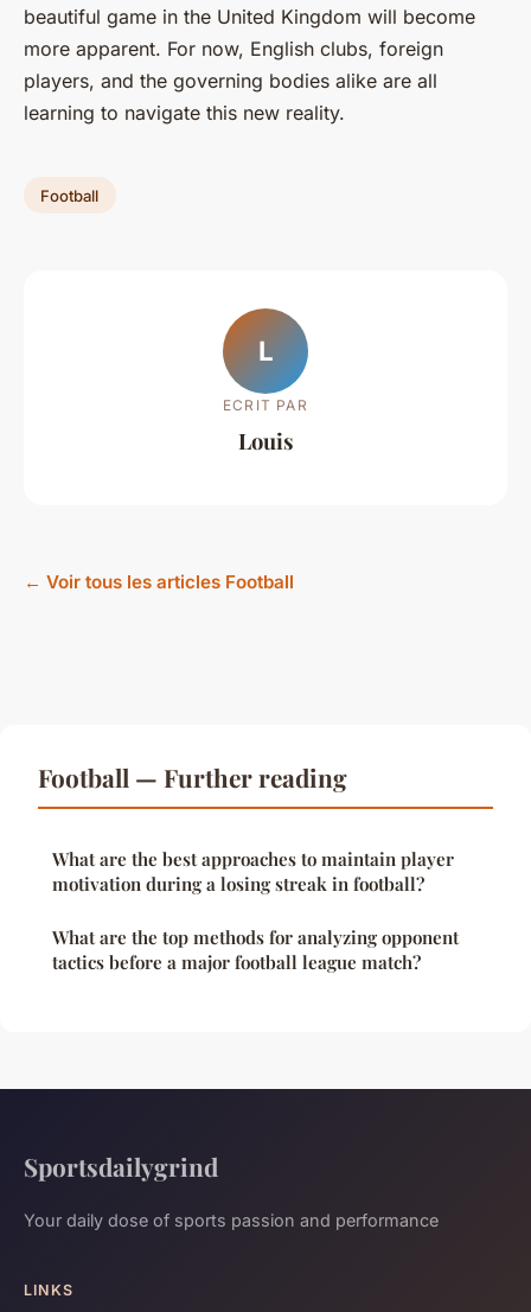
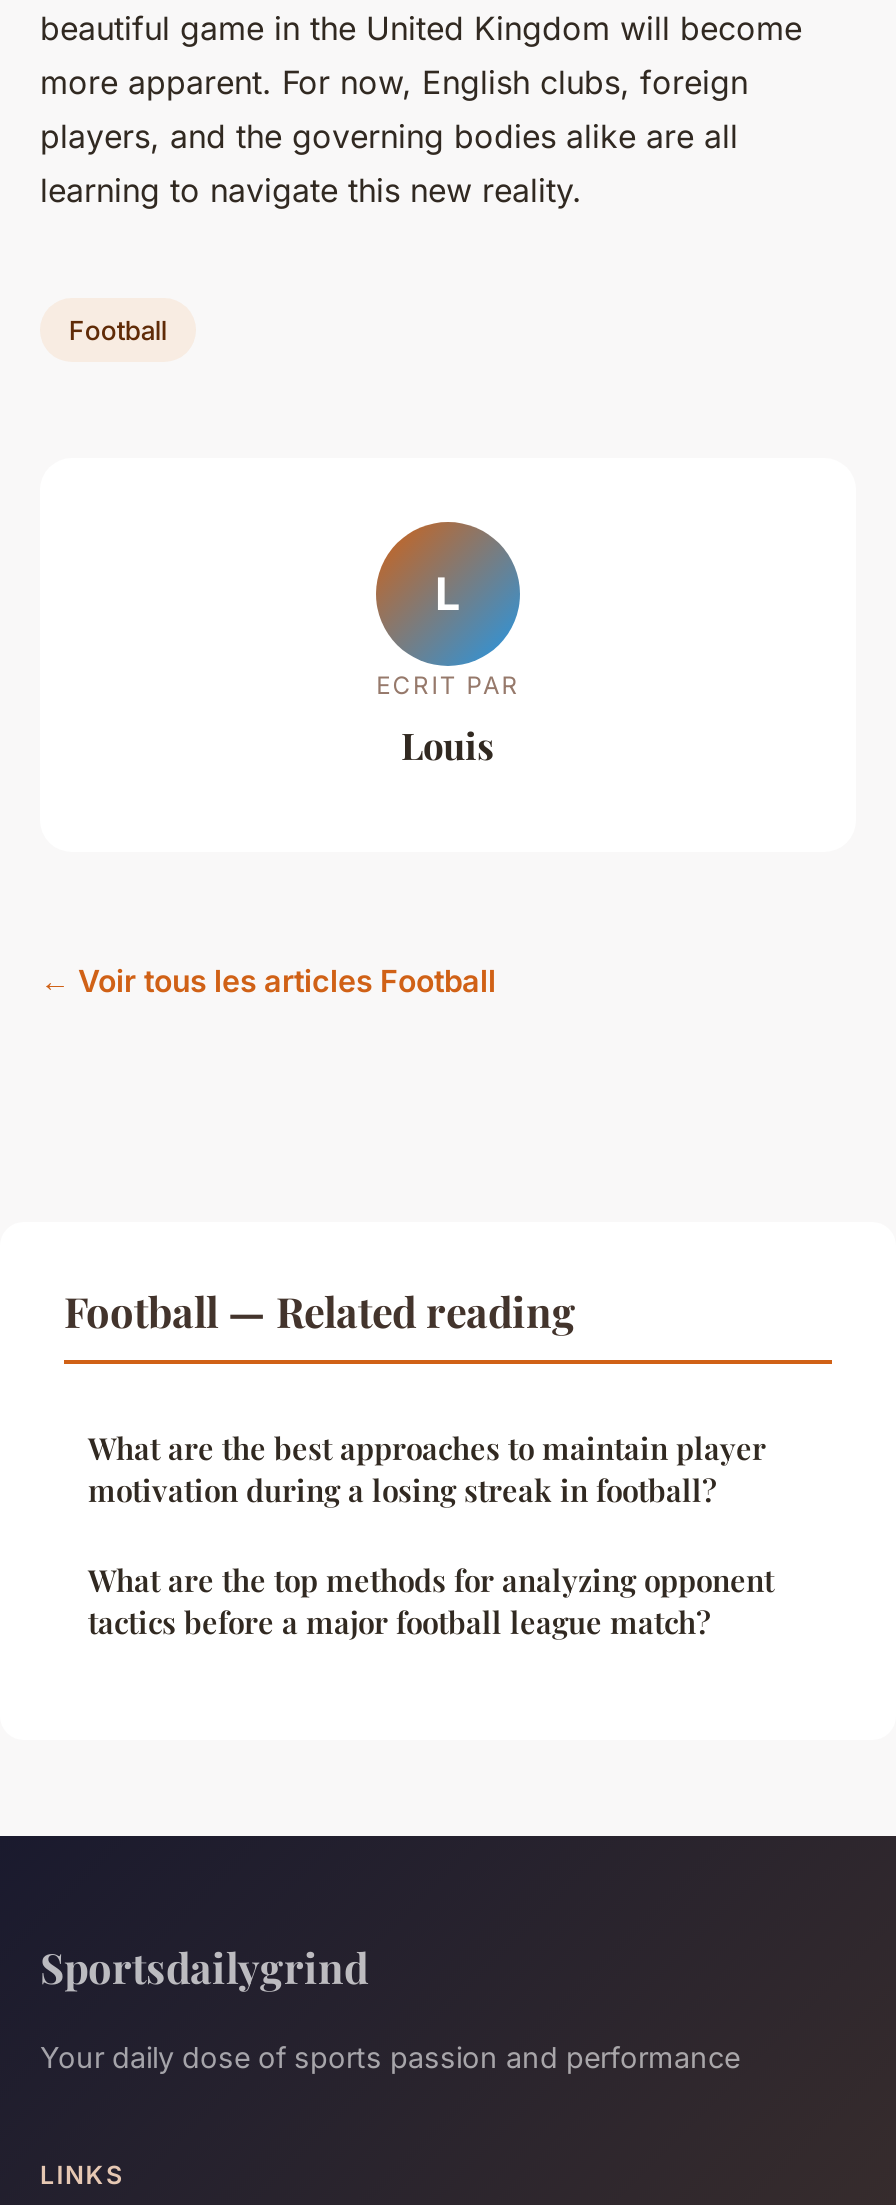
[38,760,347,793] Football — Further reading -> [64,1282,576,1338] Football — Related reading

